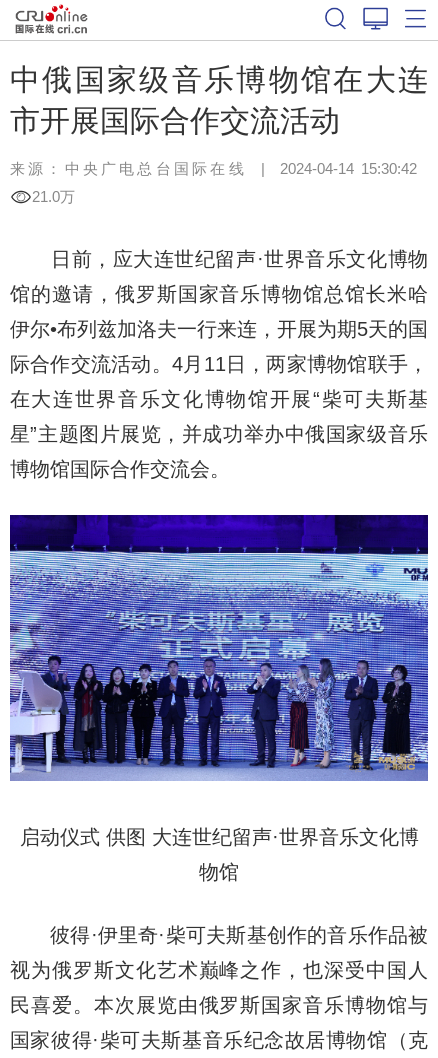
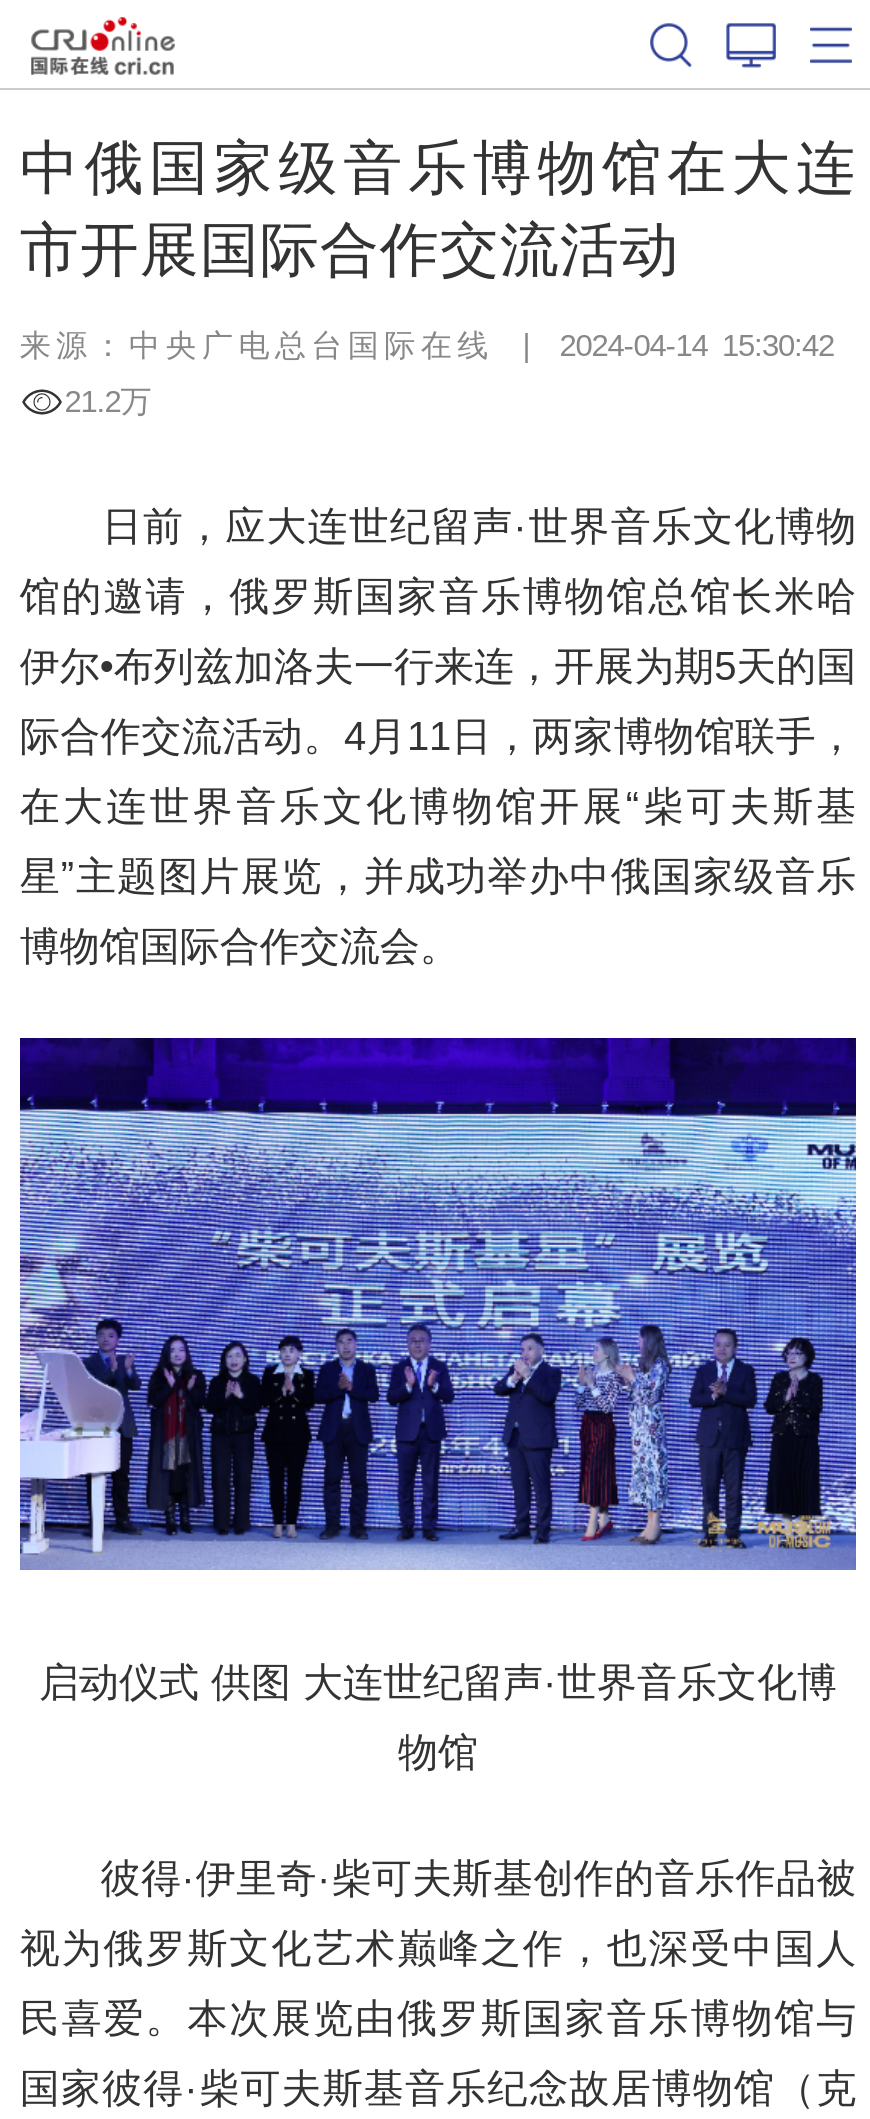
[32,188,75,205] 21.0万 -> [64,383,150,417] 21.2万

